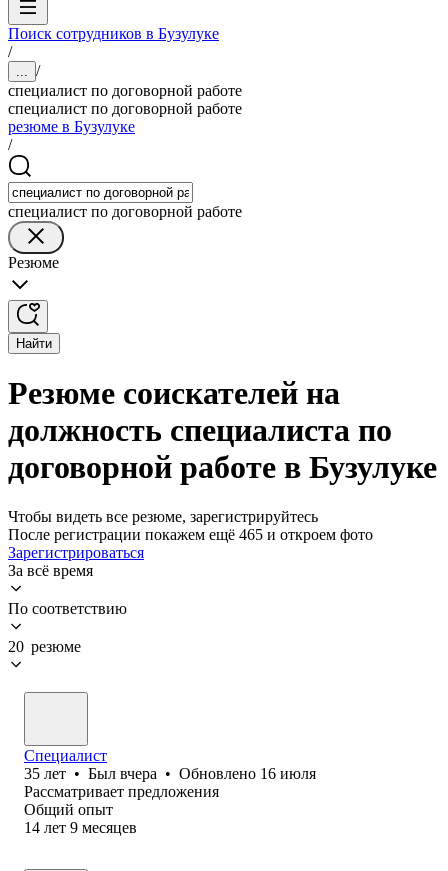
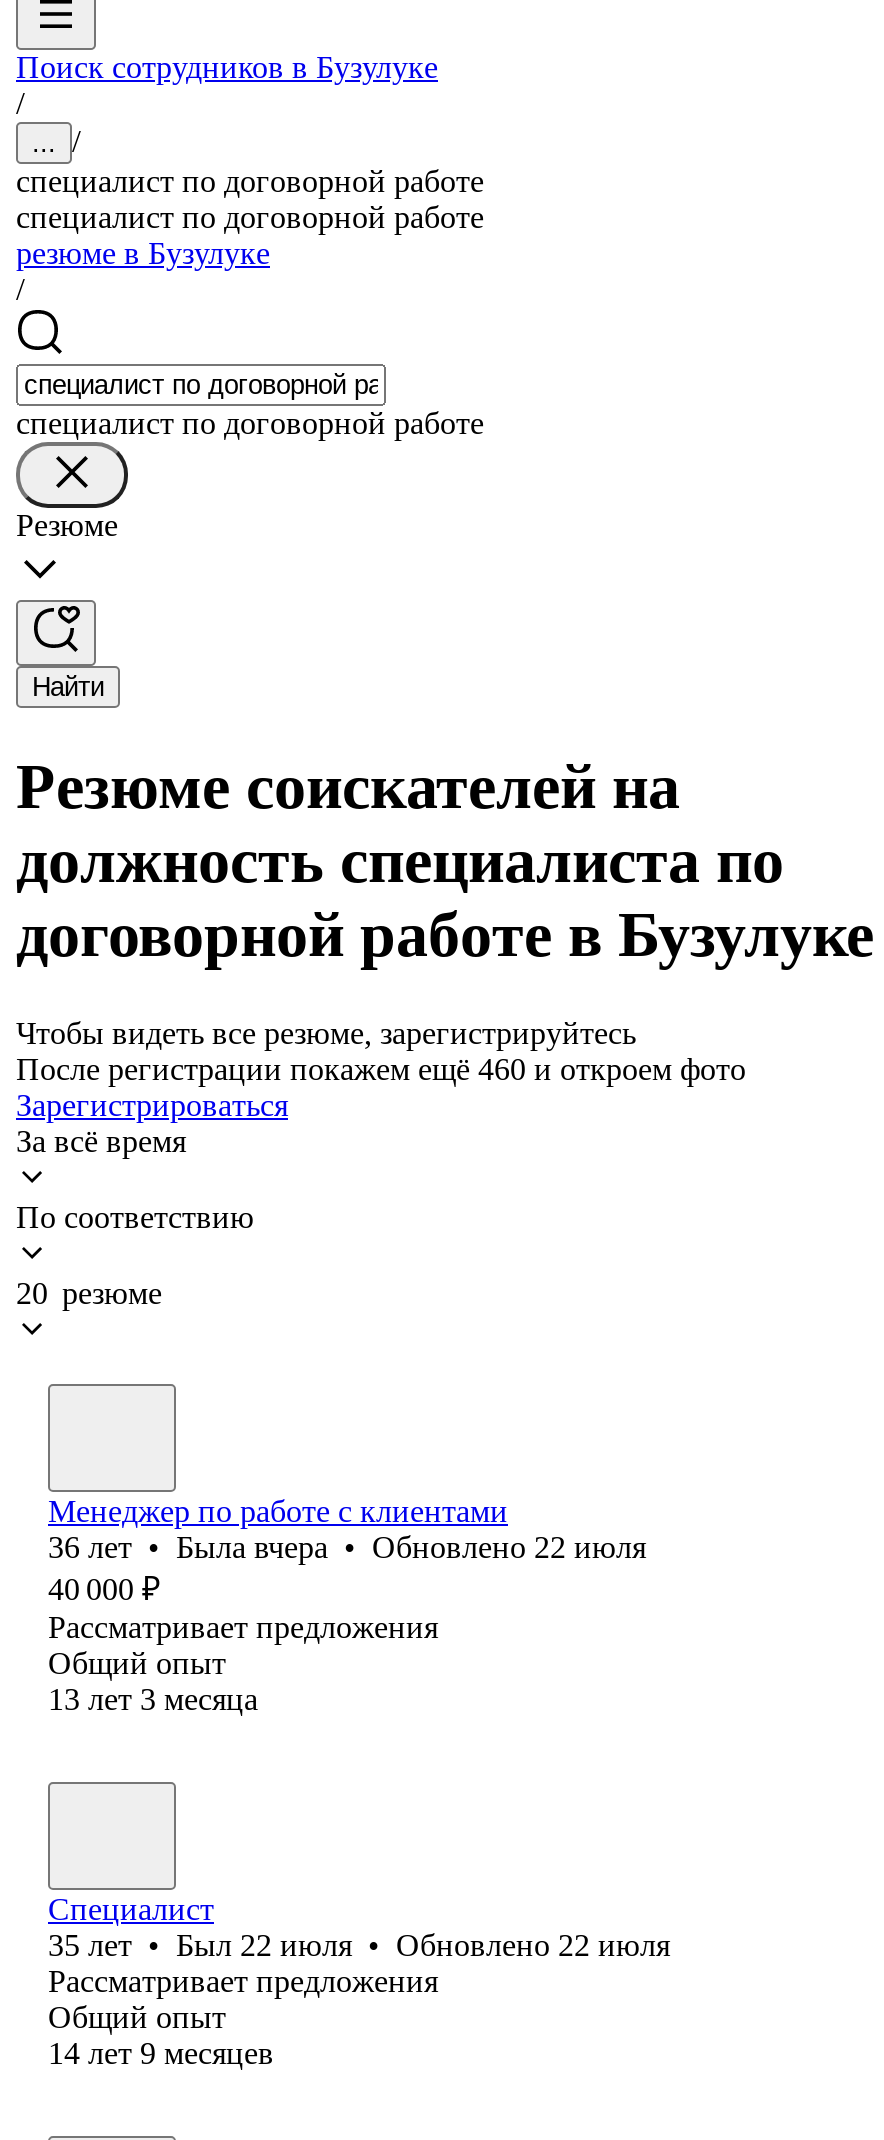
[8,526,373,543] После регистрации покажем ещё 465 и откроем фото -> [16,1052,746,1086] После регистрации покажем ещё 460 и откроем фото
none -> [48,1494,646,1716] Менеджер по работе с клиентами | 36 лет • Была вчера • Обновлено 22 июля | 40 000 ₽ | Рассматривает предложения | Общий опыт | 13 лет 3 месяца
[24,765,316,782] 35 лет • Был вчера • Обновлено 16 июля -> [48,1928,670,1962] 35 лет • Был 22 июля • Обновлено 22 июля

